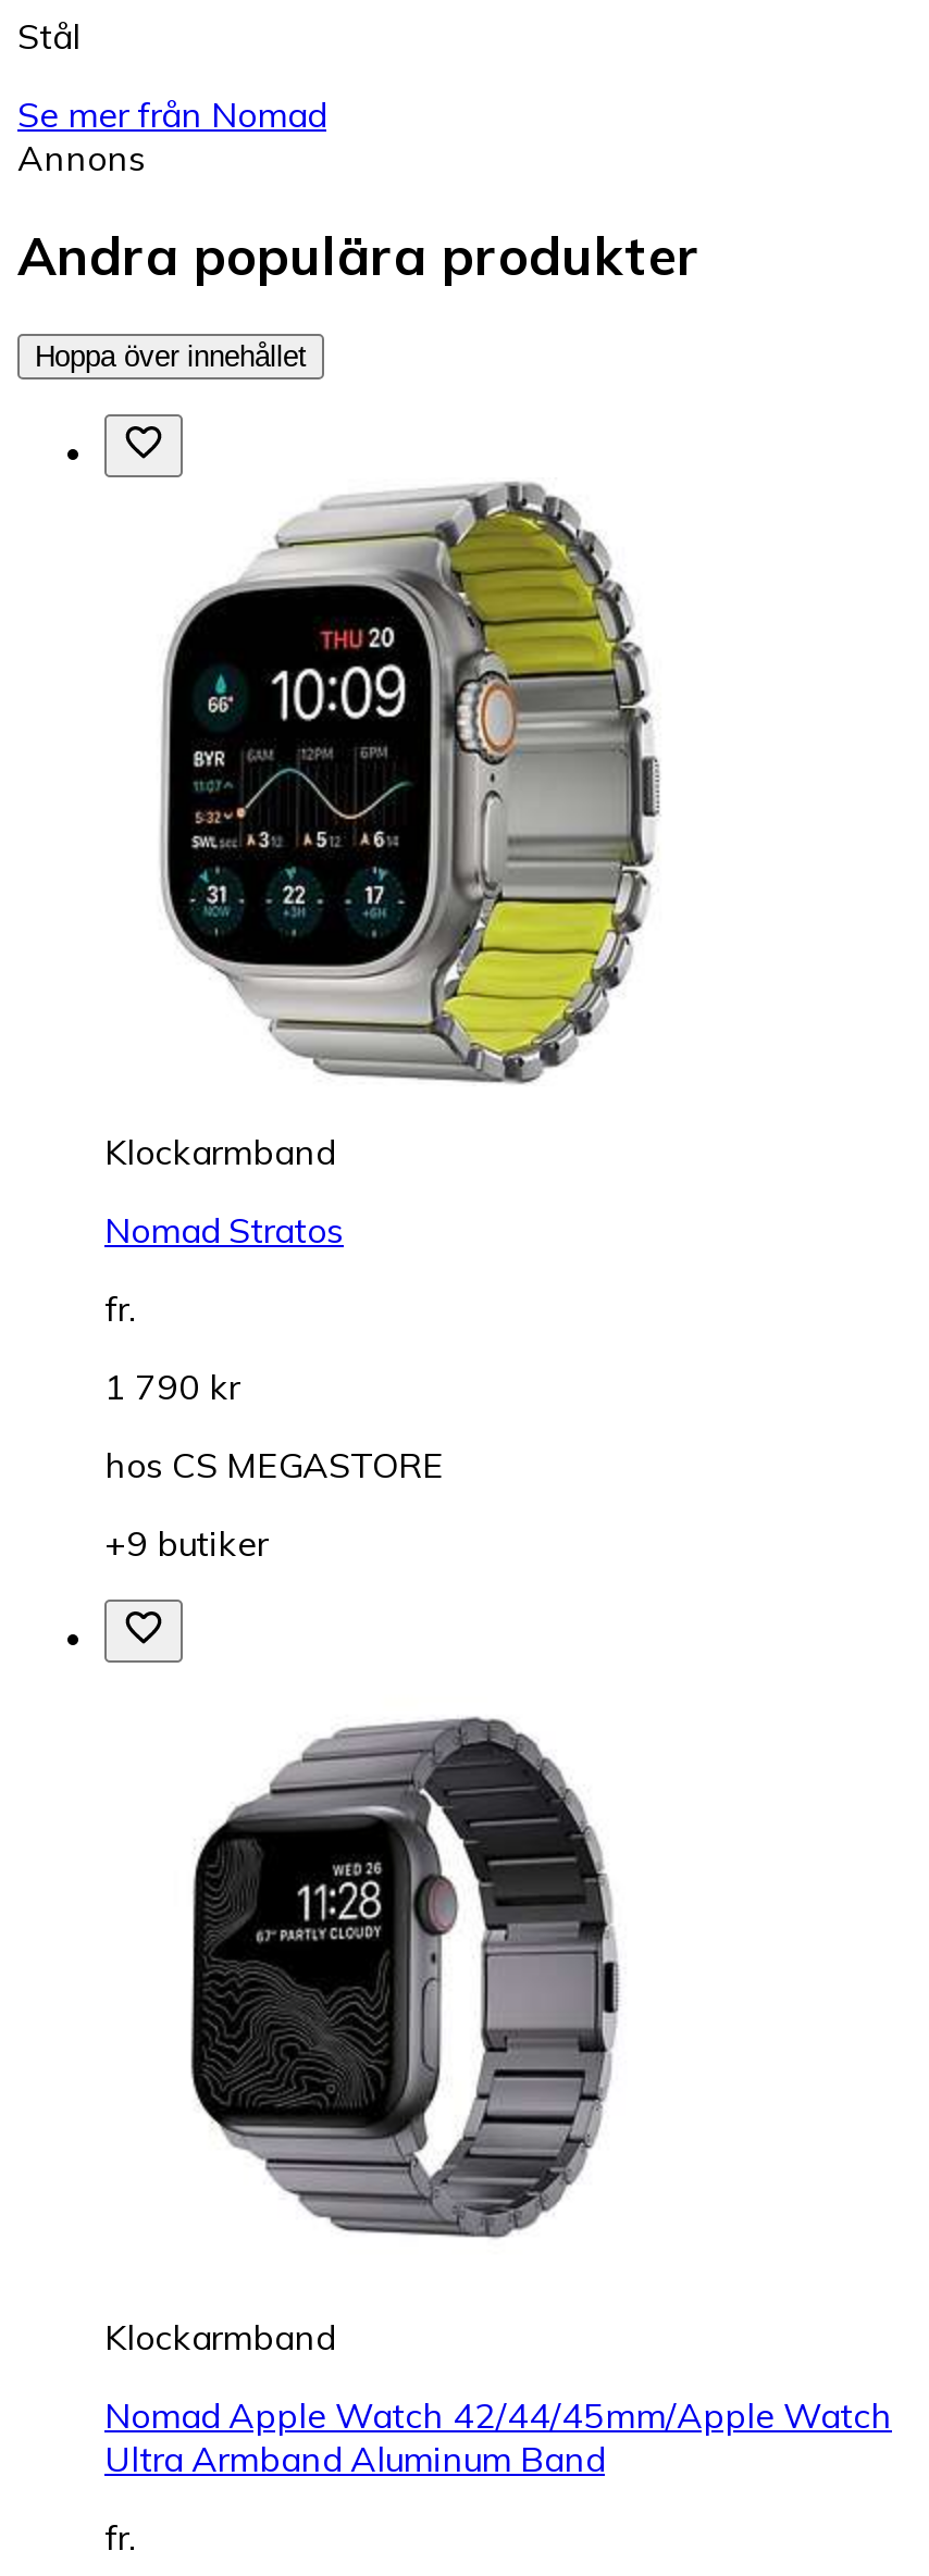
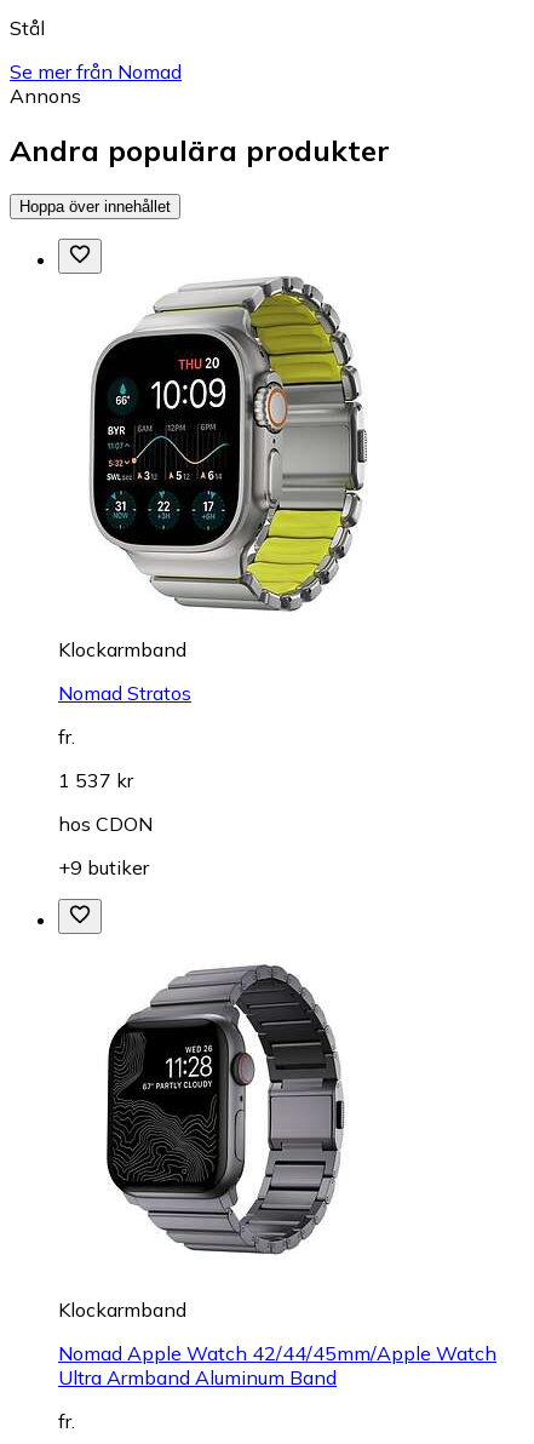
[104,1364,239,1408] 1 790 kr -> [58,768,133,792] 1 537 kr
[104,1443,444,1486] hos CS MEGASTORE -> [58,811,153,836] hos CDON

